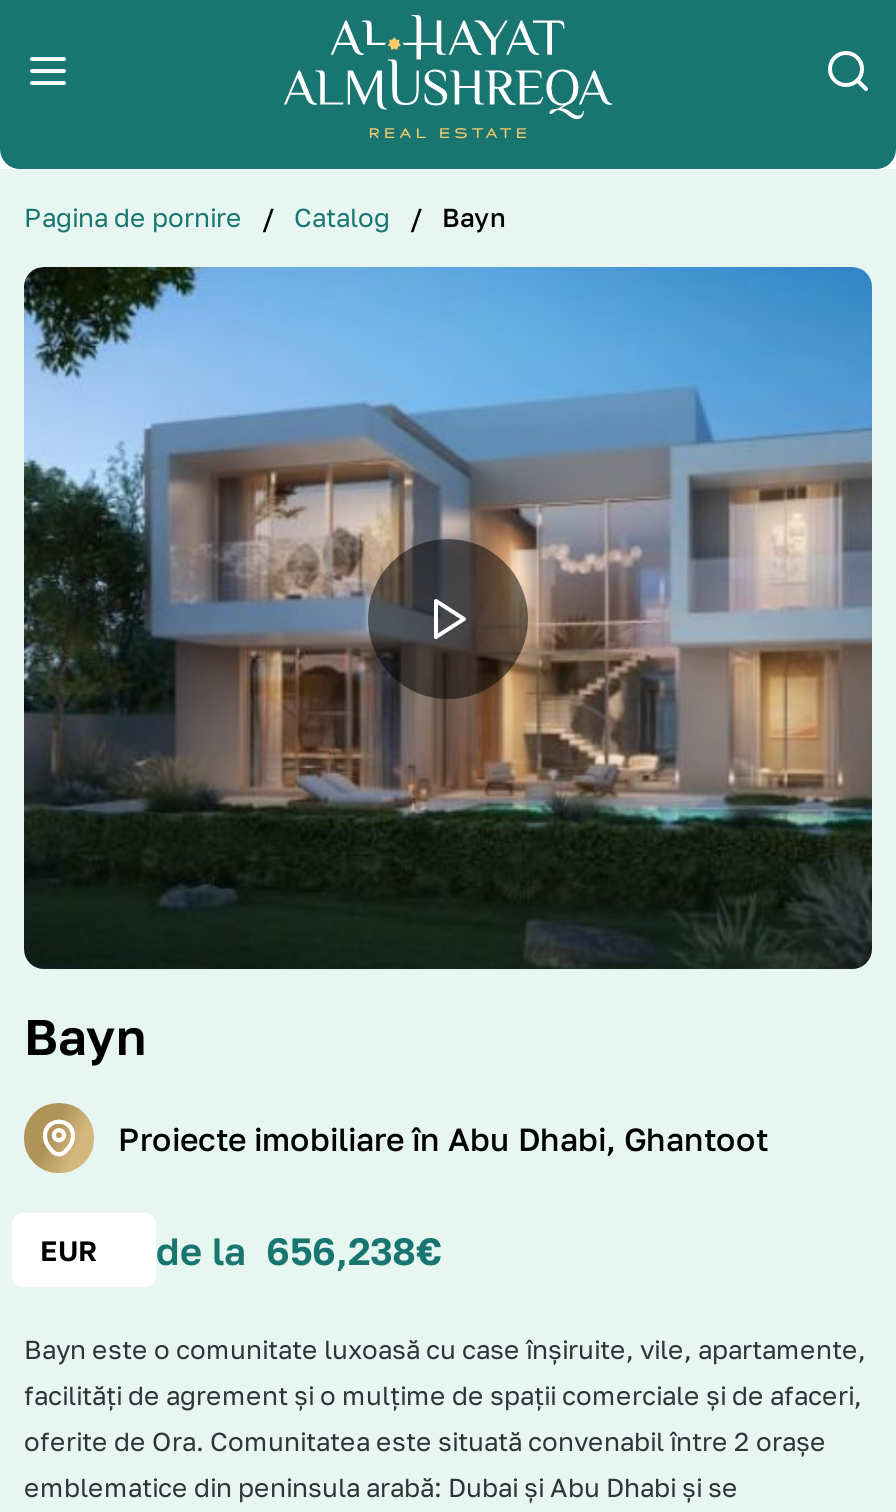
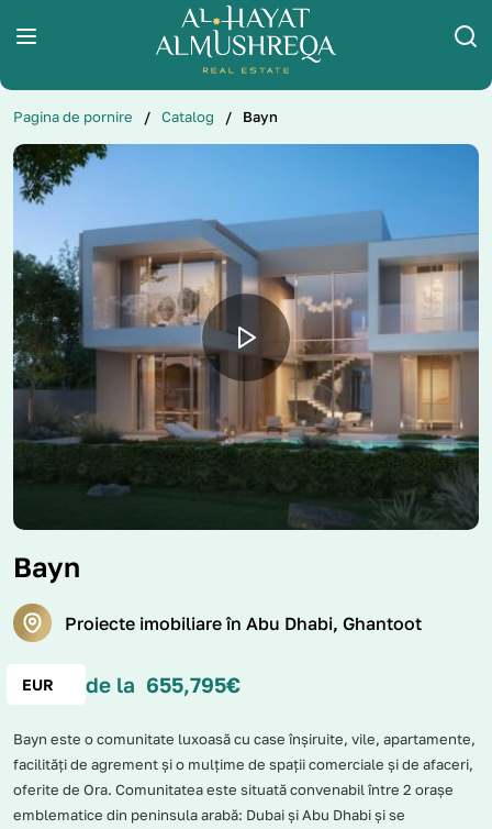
[156,1226,442,1272] de la 656,238€ -> [86,671,241,697] de la 655,795€

